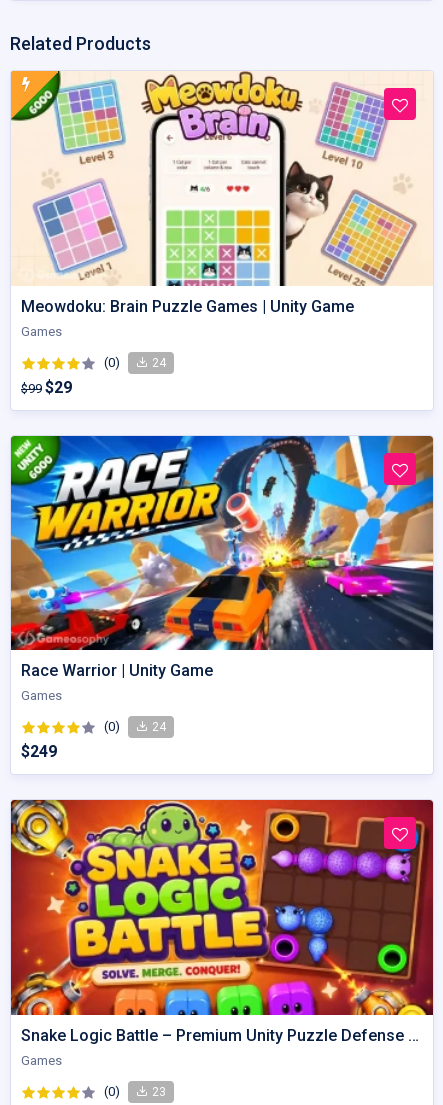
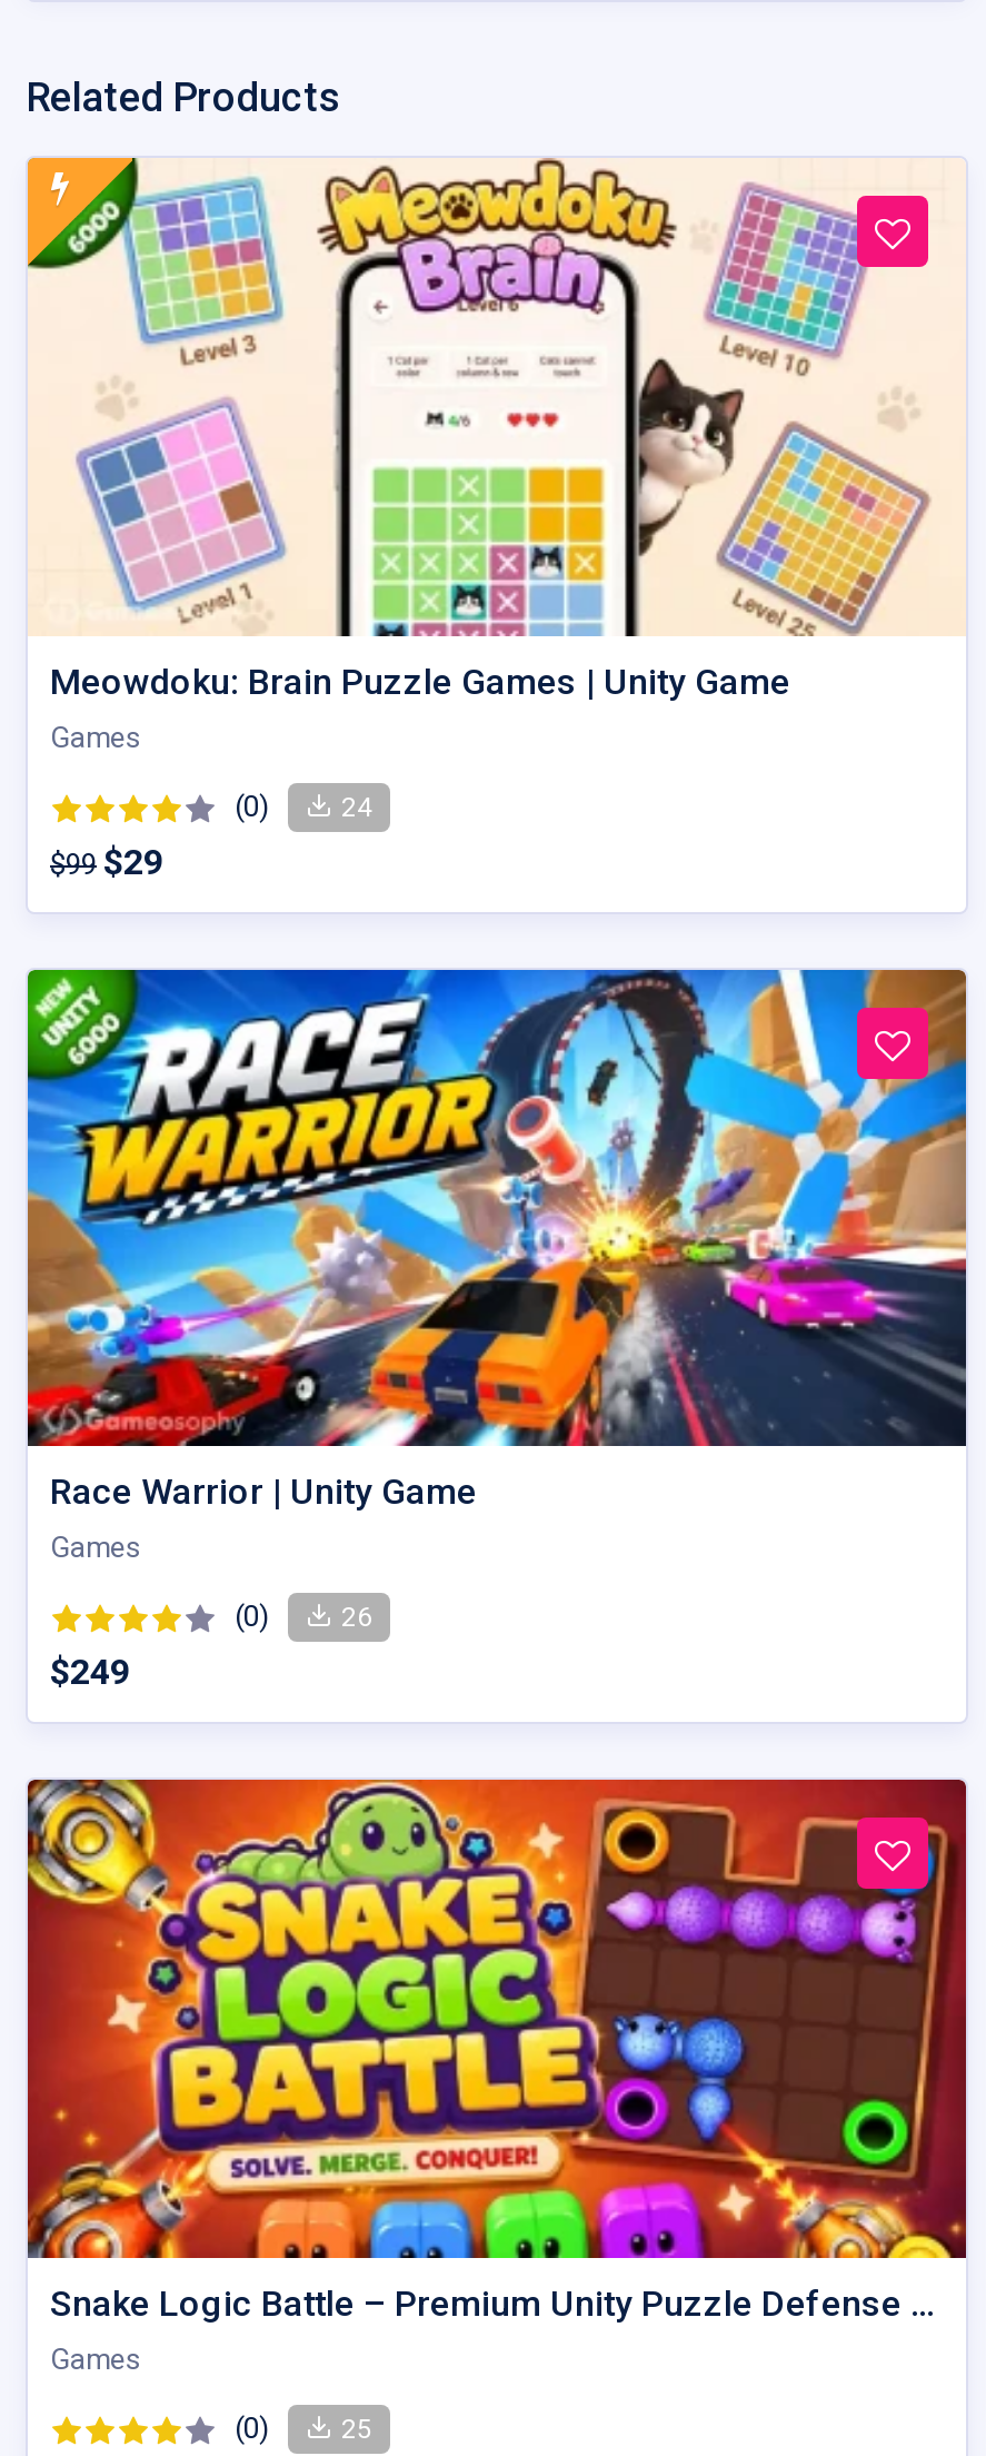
[152,720,166,734] 24 -> [341,1602,372,1633] 26
[152,1085,166,1099] 23 -> [341,2413,372,2444] 25

